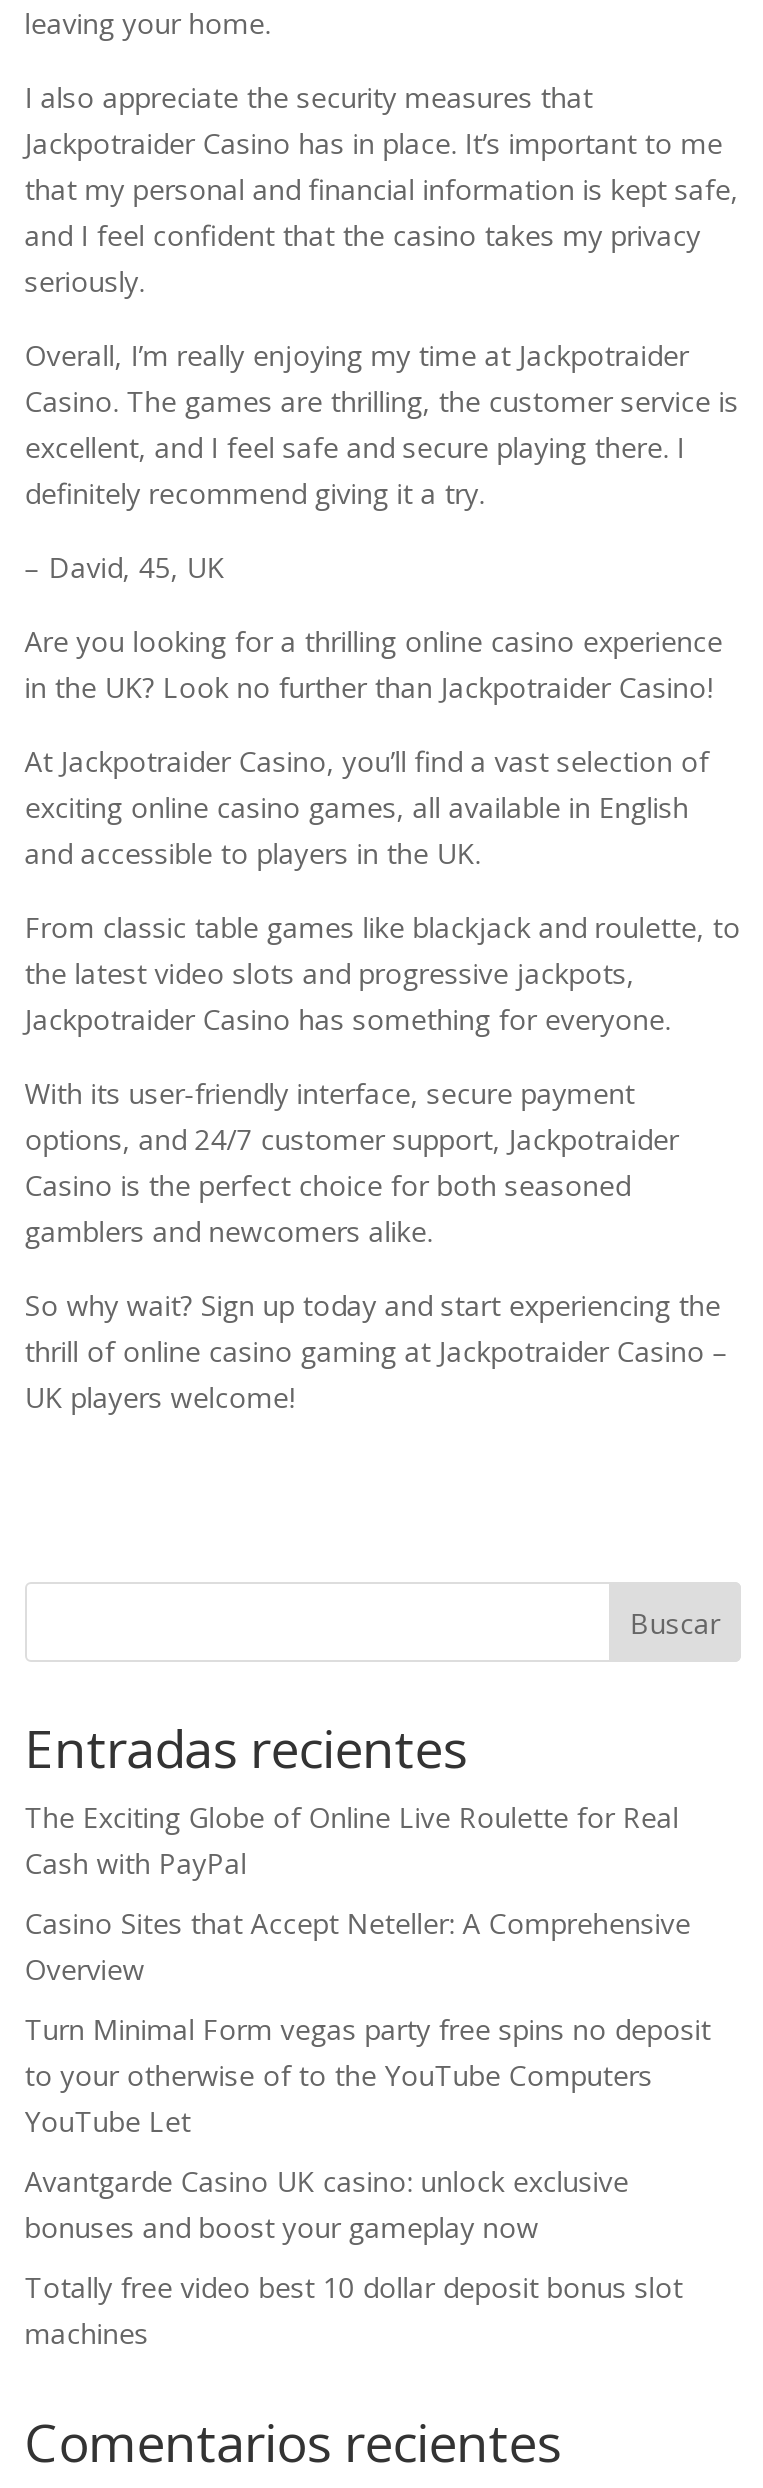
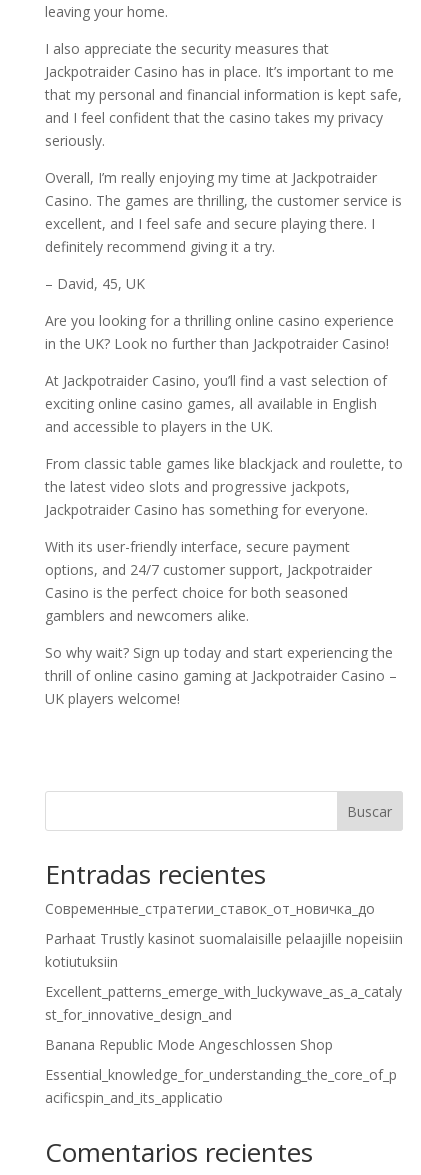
[25,1798,679,1882] The Exciting Globe of Online Live Roulette for Real | Cash with PayPal -> [45,899,375,918] Современные_стратегии_ставок_от_новичка_до
[25,1904,691,1988] Casino Sites that Accept Neteller: A Comprehensive | Overview -> [45,929,403,971] Parhaat Trustly kasinot suomalaisille pelaajille nopeisiin | kotiutuksiin
[25,2010,711,2140] Turn Minimal Form vegas party free spins no deposit | to your otherwise of to the YouTube Computers | YouTube Let -> [45,982,402,1024] Excellent_patterns_emerge_with_luckywave_as_a_cataly | st_for_innovative_design_and
[25,2162,629,2246] Avantgarde Casino UK casino: unlock exclusive | bonuses and boost your gameplay now -> [45,1035,333,1054] Banana Republic Mode Angeschlossen Shop
[25,2268,683,2352] Totally free video best 10 dollar deposit bonus slot | machines -> [45,1065,397,1107] Essential_knowledge_for_understanding_the_core_of_p | acificspin_and_its_applicatio

